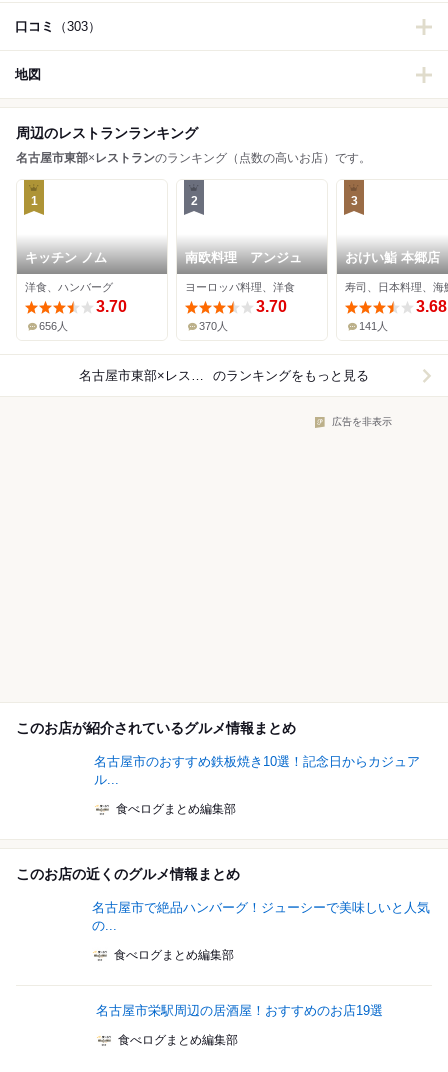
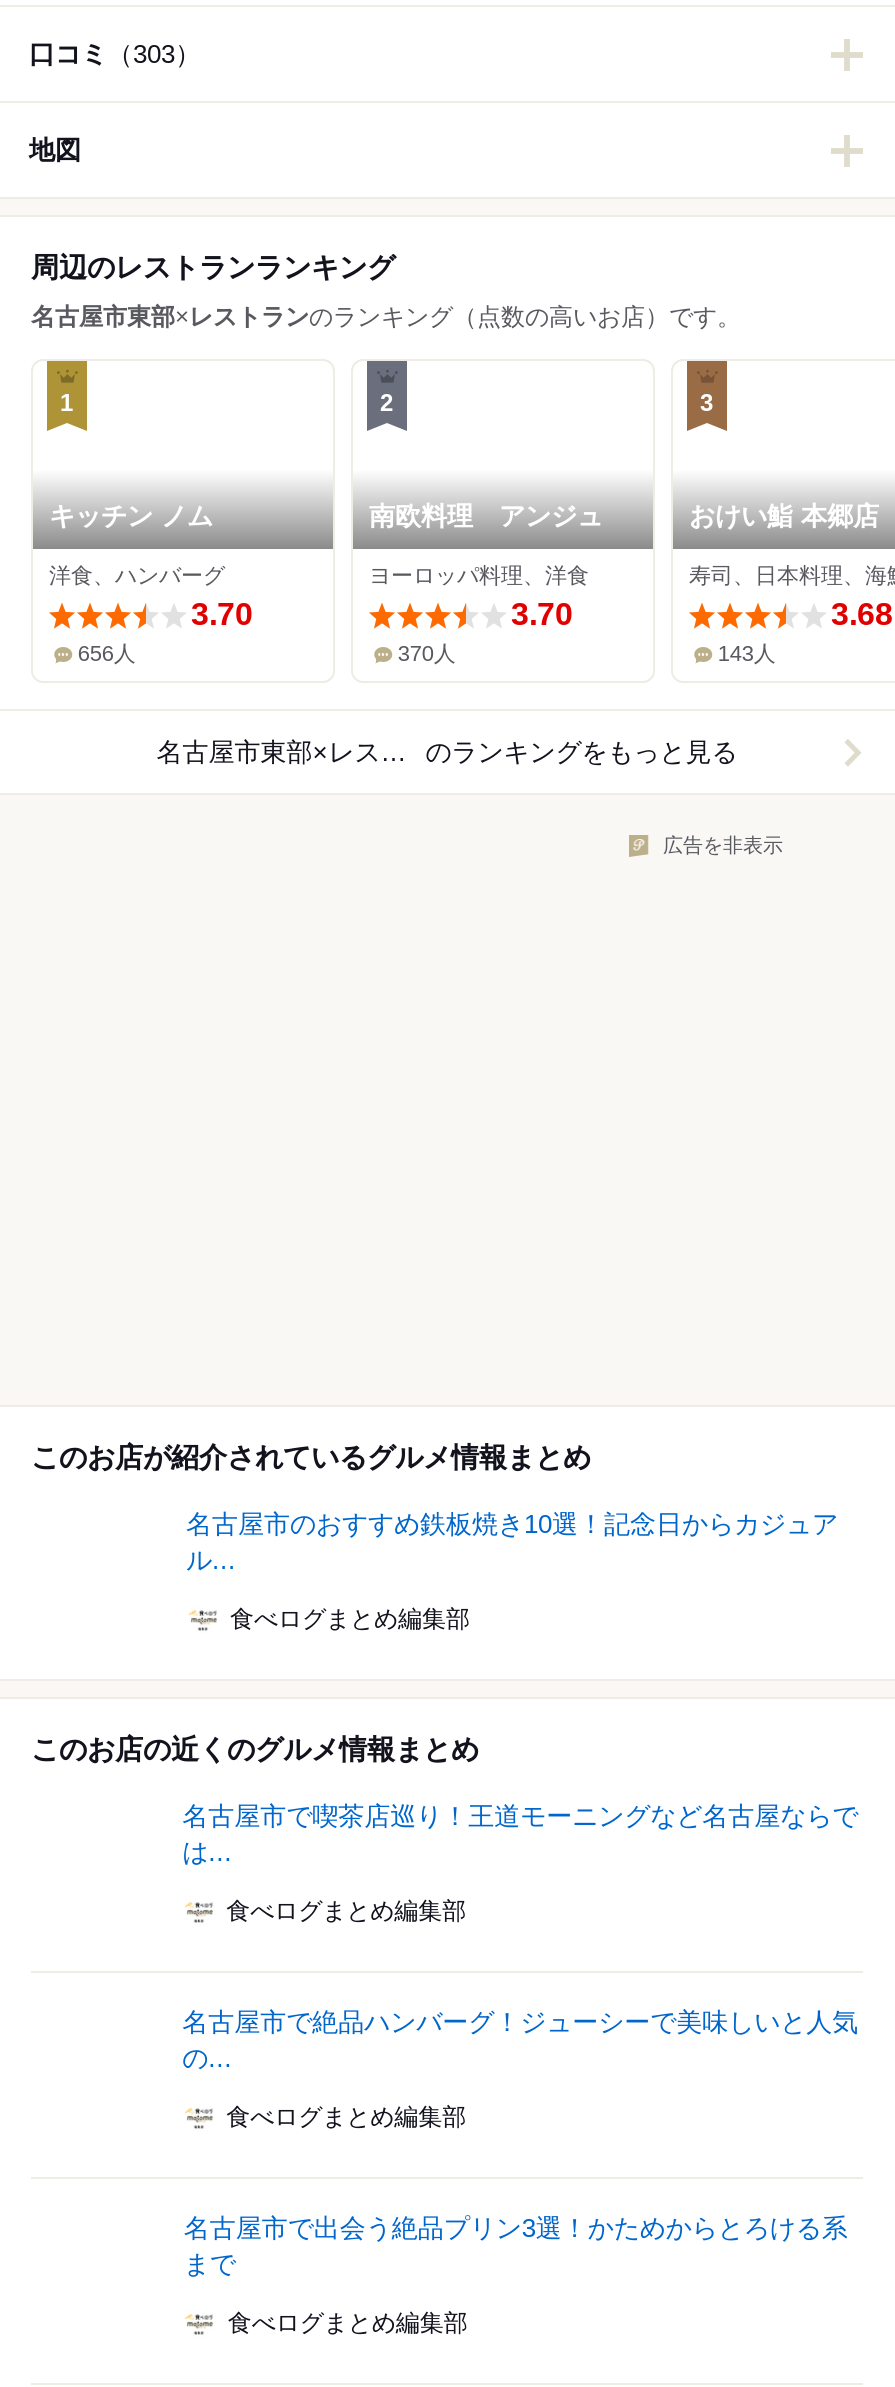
[359,320,388,332] 141人 -> [718,642,776,666] 143人
none -> [182,1802,858,1926] 名古屋市で喫茶店巡り！王道モーニングなど名古屋ならで | は... | 食べログまとめ編集部
[96,1003,383,1018] 名古屋市栄駅周辺の居酒屋！おすすめのお店19選 -> [184,2214,848,2280] 名古屋市で出会う絶品プリン3選！かためからとろける系 | まで

